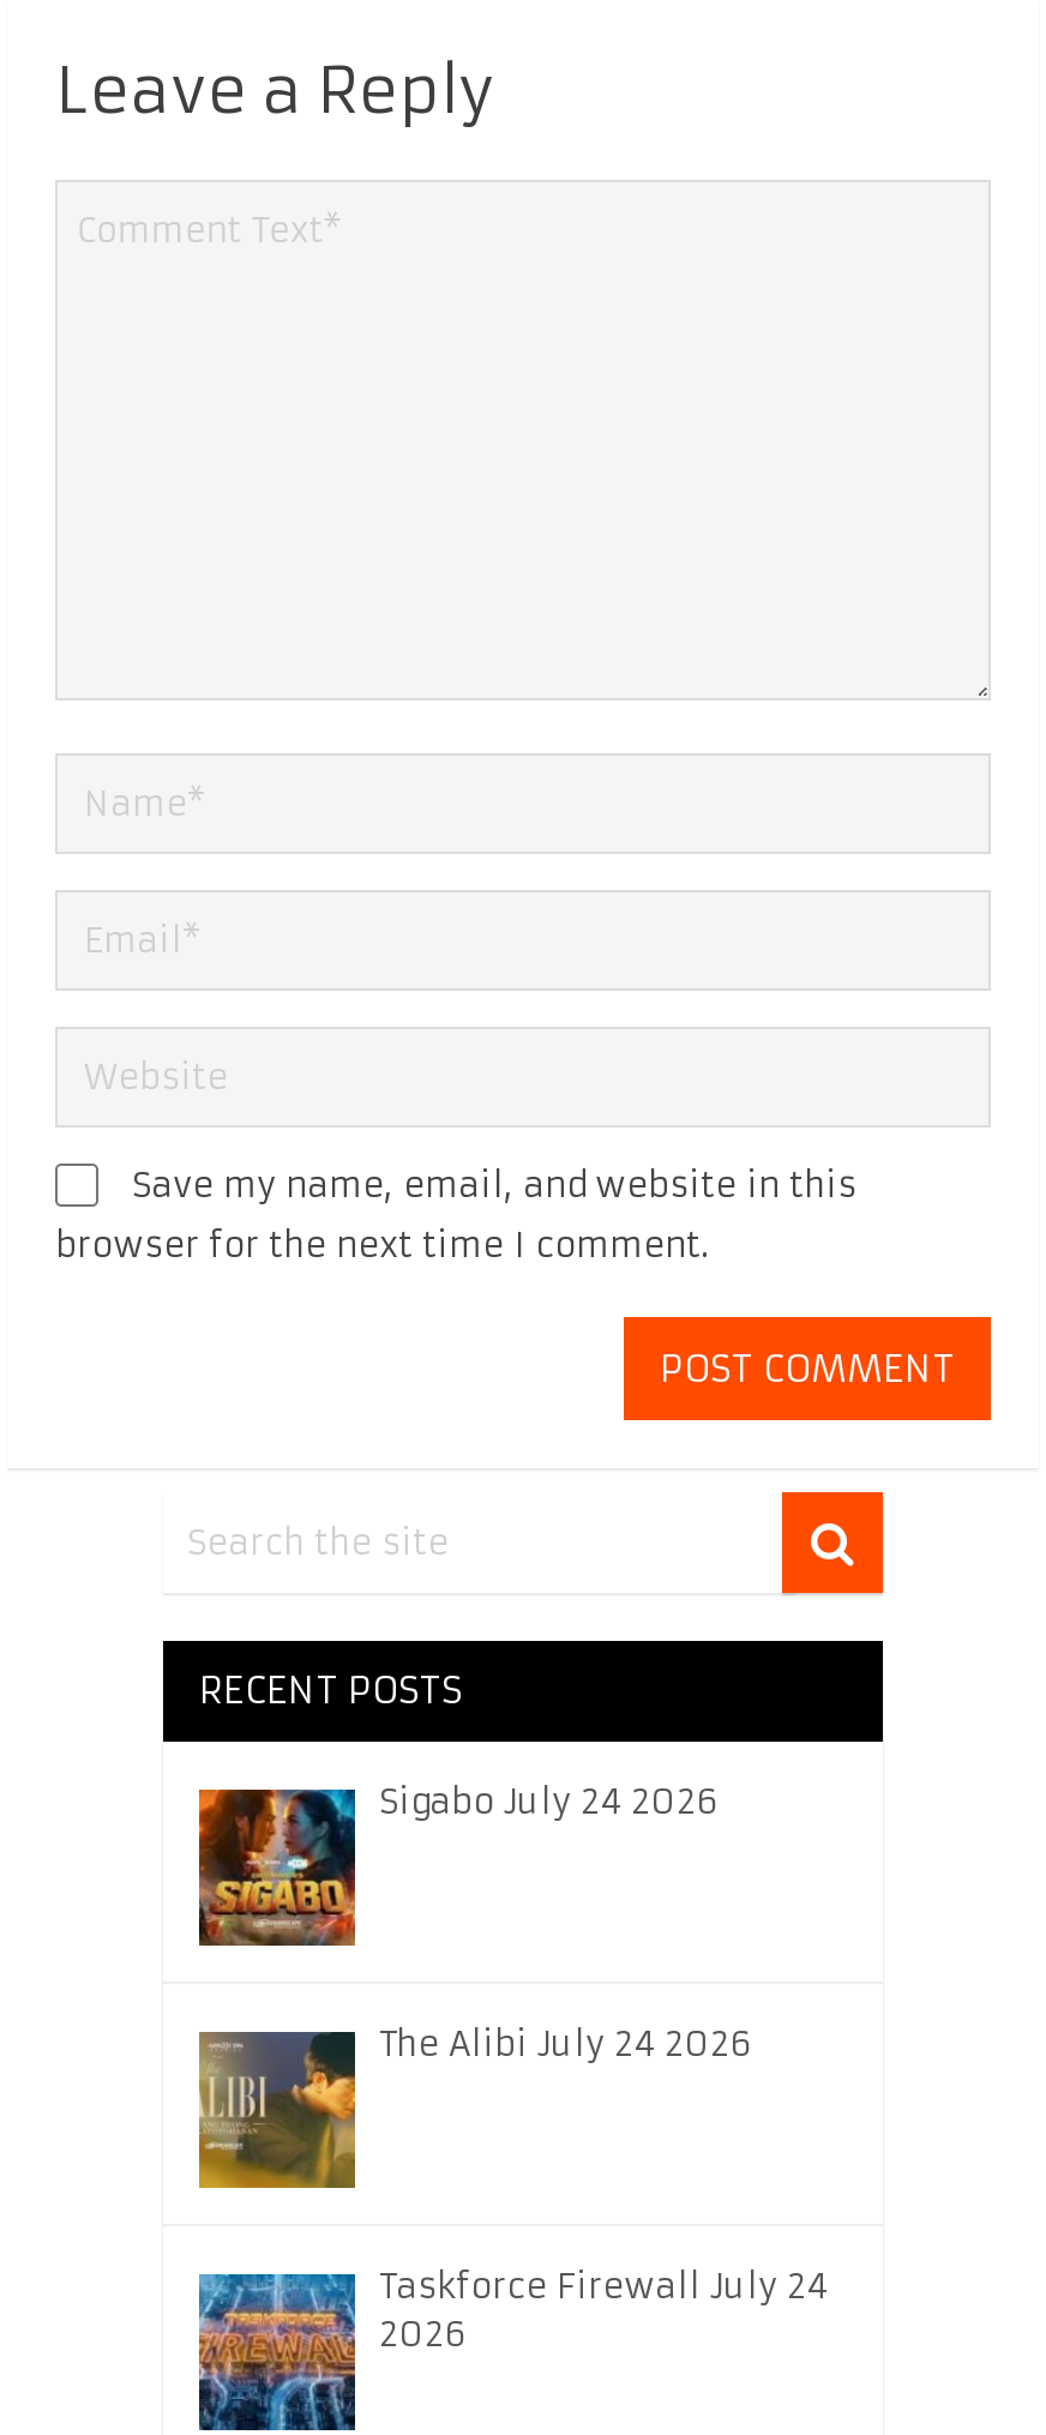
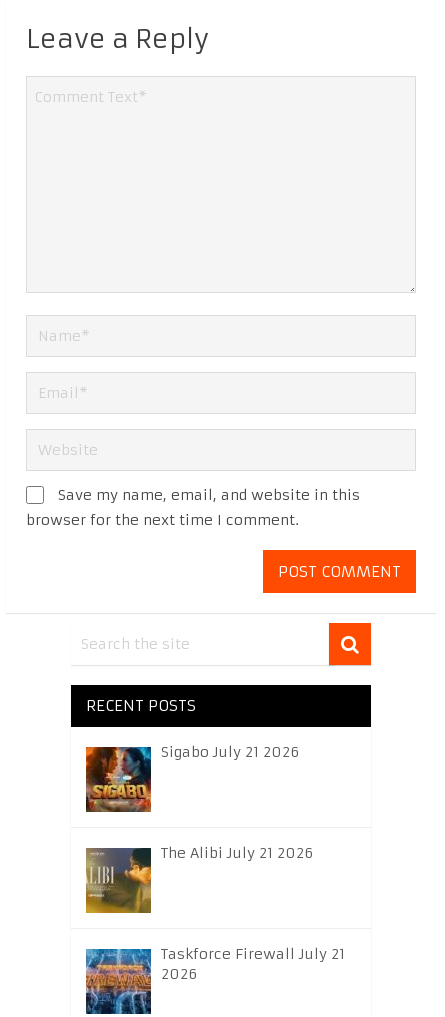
[379,1781,717,1824] Sigabo July 24 2026 -> [161,743,299,761] Sigabo July 21 2026
[379,2023,751,2067] The Alibi July 24 2026 -> [161,844,313,862] The Alibi July 21 2026
[379,2266,828,2309] Taskforce Firewall July 24 -> [161,945,345,963] Taskforce Firewall July 21

